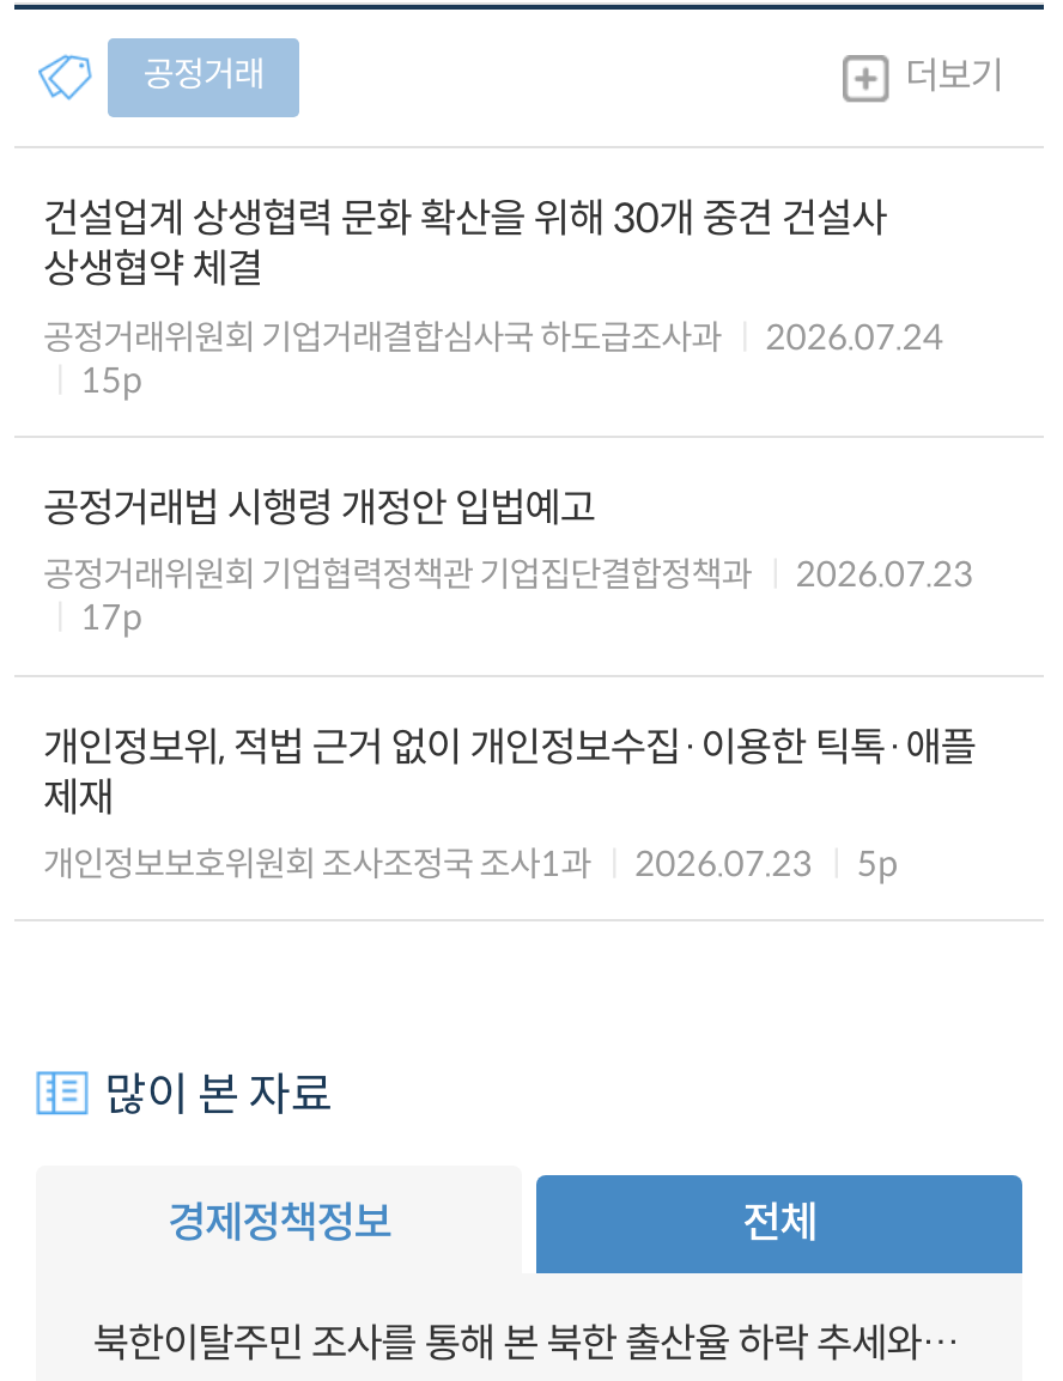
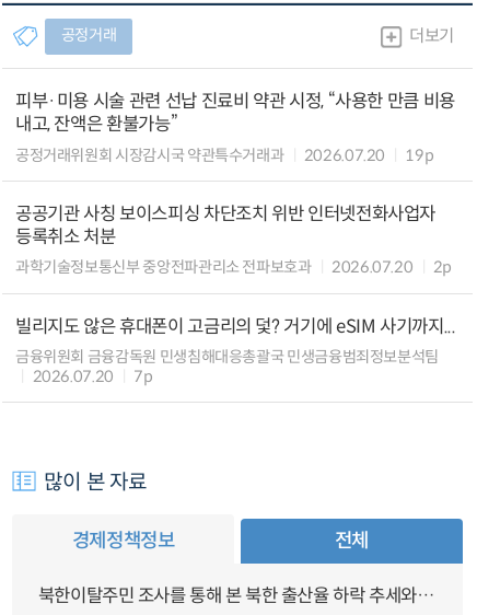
[43,194,943,401] 건설업계 상생협력 문화 확산을 위해 30개 중견 건설사 | 상생협약 체결 | 공정거래위원회 기업거래결합심사국 하도급조사과 | 2026.07.24 | 15p -> [15,90,455,165] 피부·미용 시술 관련 선납 진료비 약관 시정, “사용한 만큼 비용 | 내고, 잔액은 환불가능” | 공정거래위원회 시장감시국 약관특수거래과 | 2026.07.20 | 19p
[43,483,973,640] 공정거래법 시행령 개정안 입법예고 | 공정거래위원회 기업협력정책관 기업집단결합정책과 | 2026.07.23 | 17p -> [15,202,452,277] 공공기관 사칭 보이스피싱 차단조치 위반 인터넷전화사업자 | 등록취소 처분 | 과학기술정보통신부 중앙전파관리소 전파보호과 | 2026.07.20 | 2p
[43,722,975,886] 개인정보위, 적법 근거 없이 개인정보수집·이용한 틱톡·애플 | 제재 | 개인정보보호위원회 조사조정국 조사1과 | 2026.07.23 | 5p -> [15,315,456,386] 빌리지도 않은 휴대폰이 고금리의 덫? 거기에 eSIM 사기까지... | 금융위원회 금융감독원 민생침해대응총괄국 민생금융범죄정보분석팀 | 2026.07.20 | 7p

